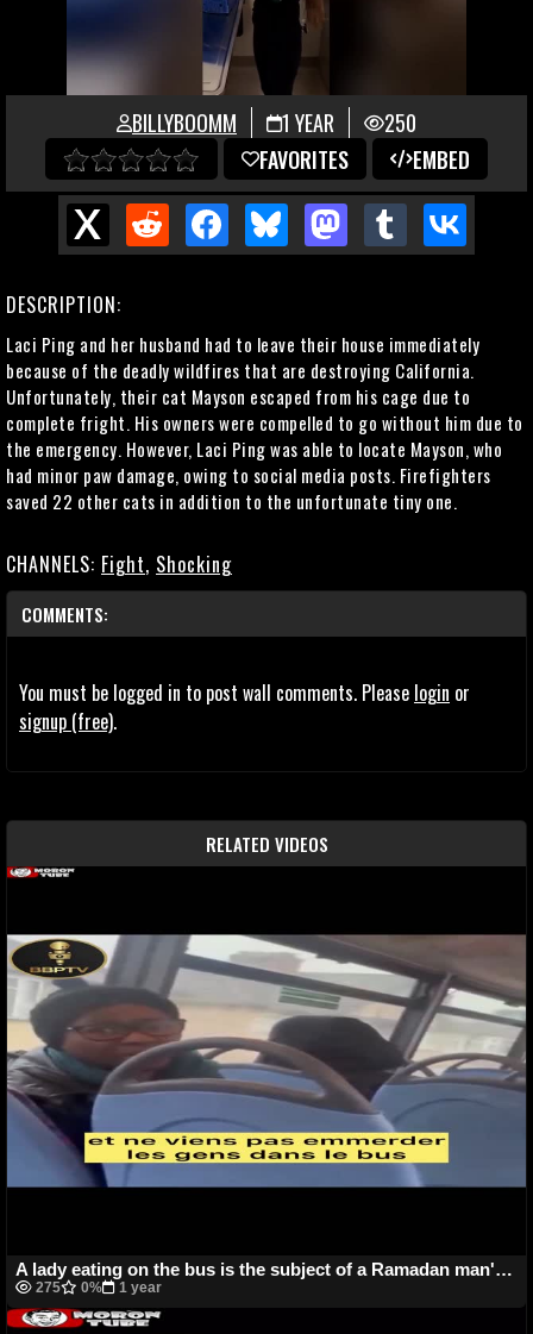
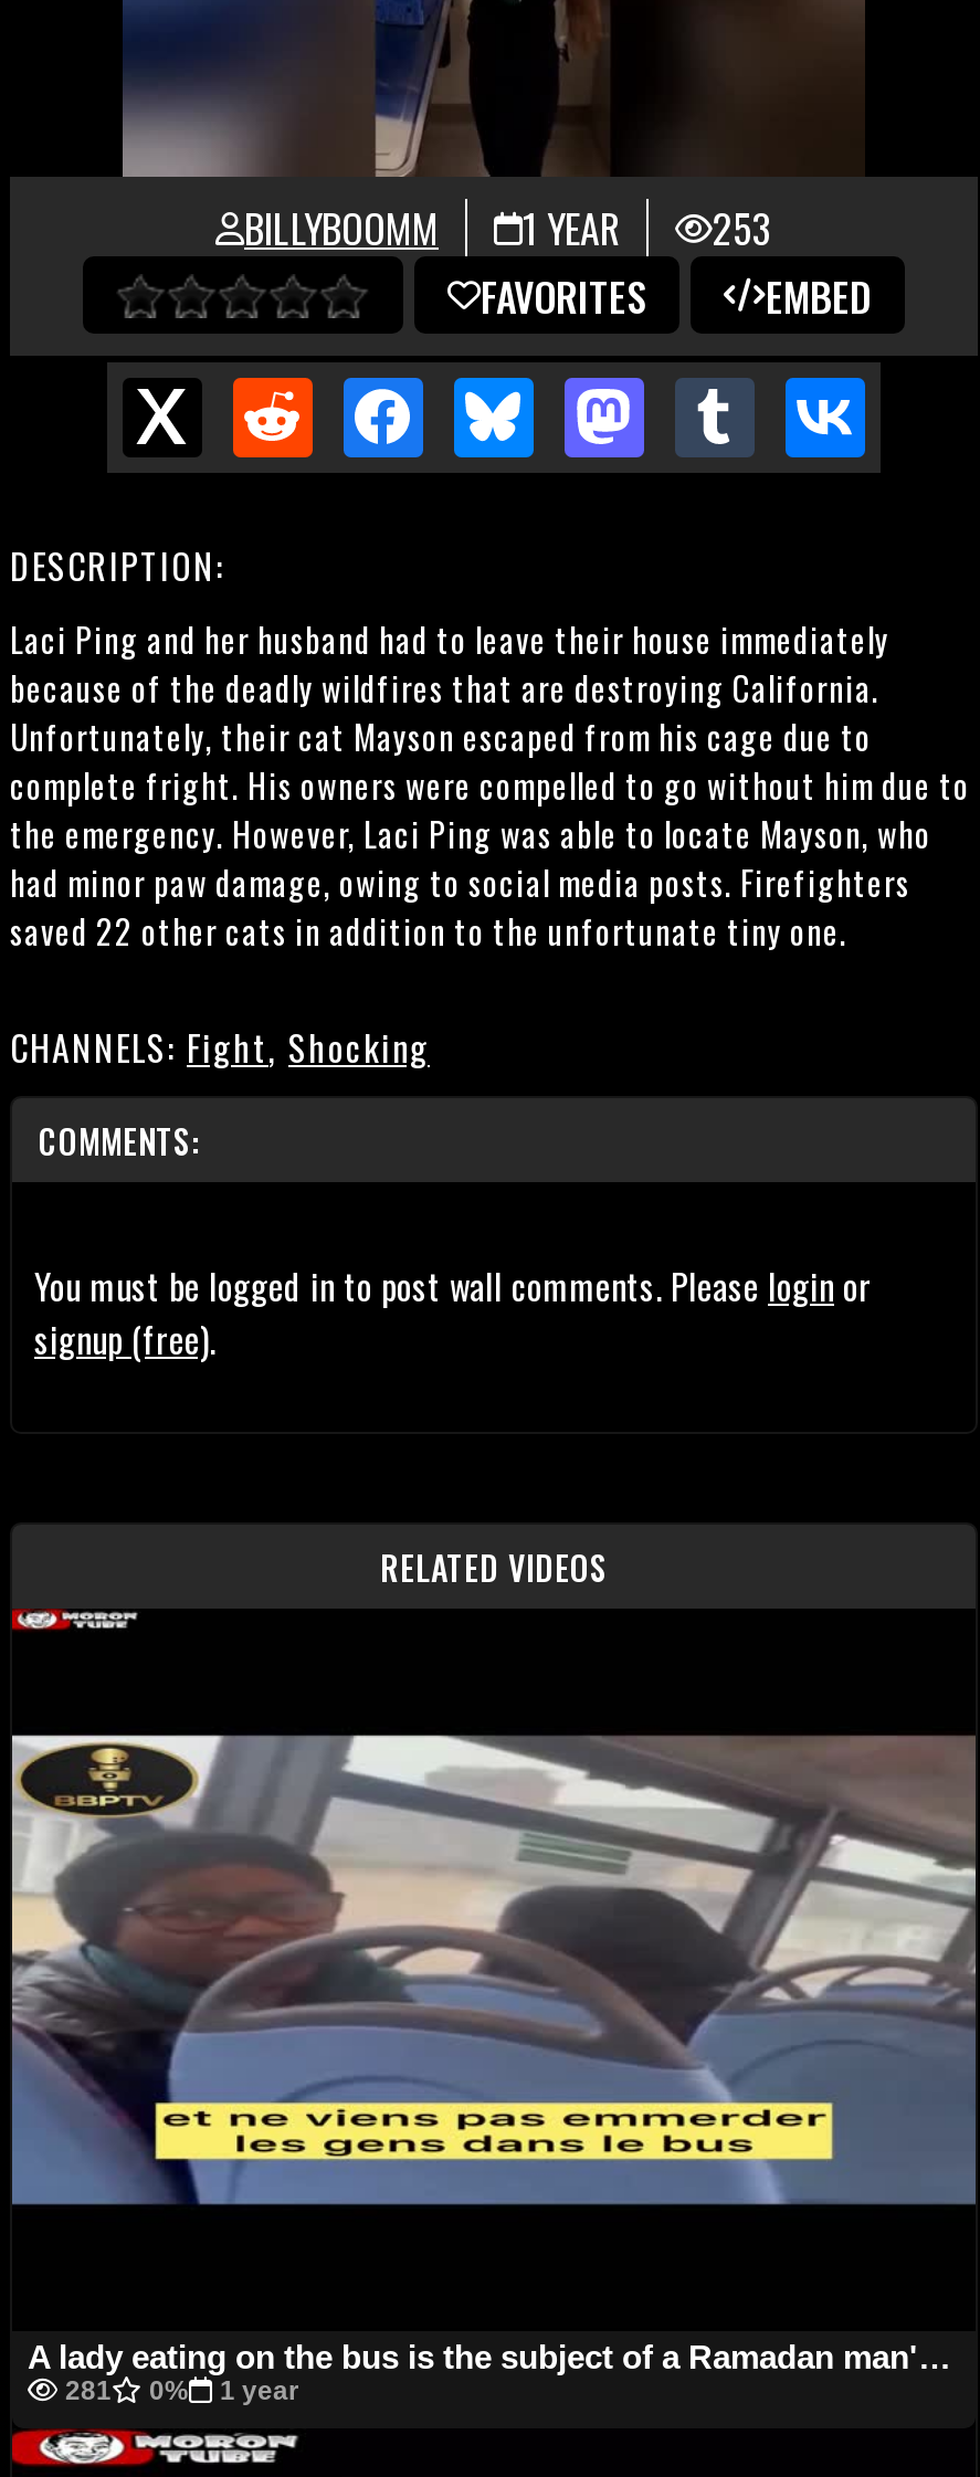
[132,108,416,139] BILLYBOOMM 1 YEAR 250 -> [244,200,772,257] BILLYBOOMM 1 YEAR 253
[32,1280,162,1296] 275 0% 1 year -> [59,2376,299,2407] 281 0% 1 year

